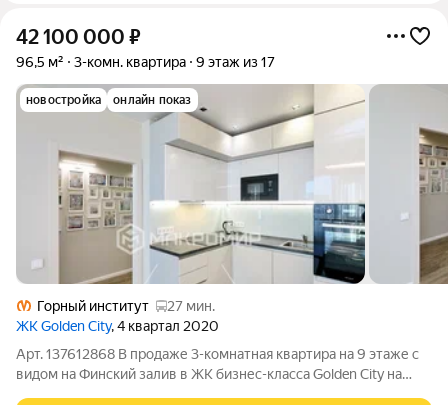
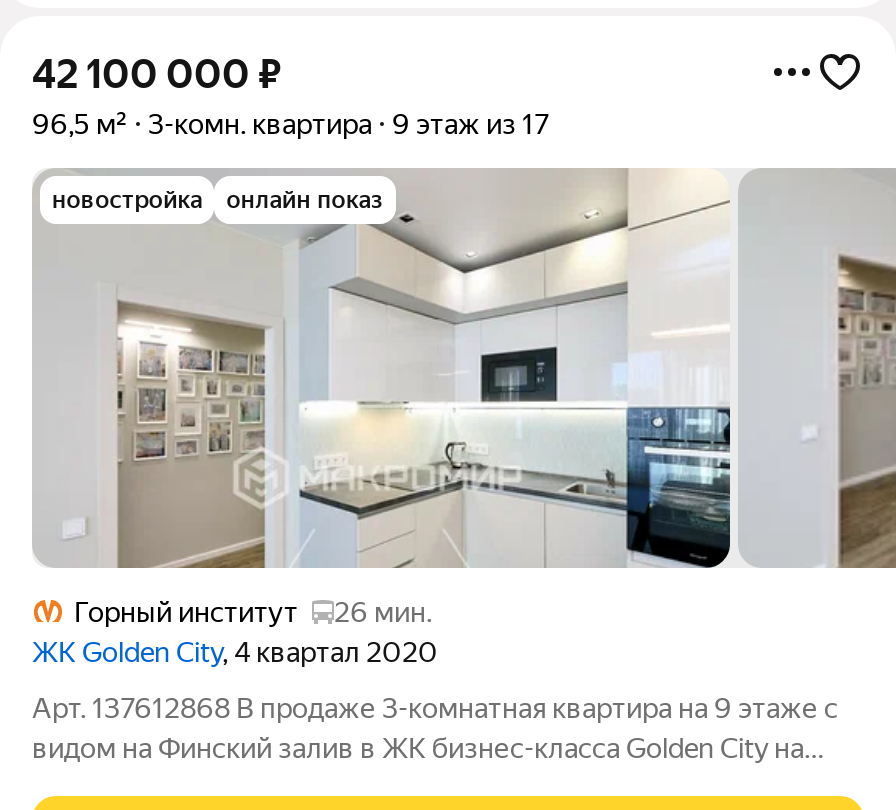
[37,298,215,314] Горный институт 27 мин. -> [74,596,432,628] Горный институт 26 мин.

